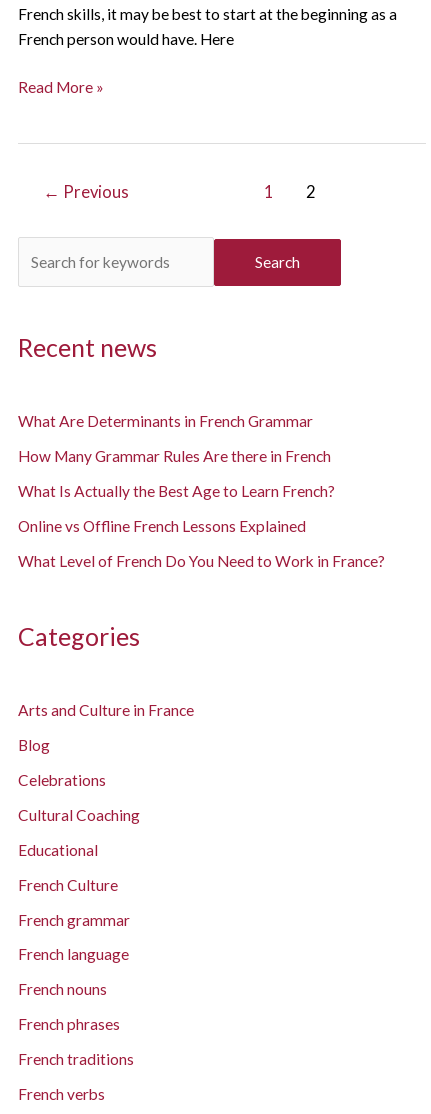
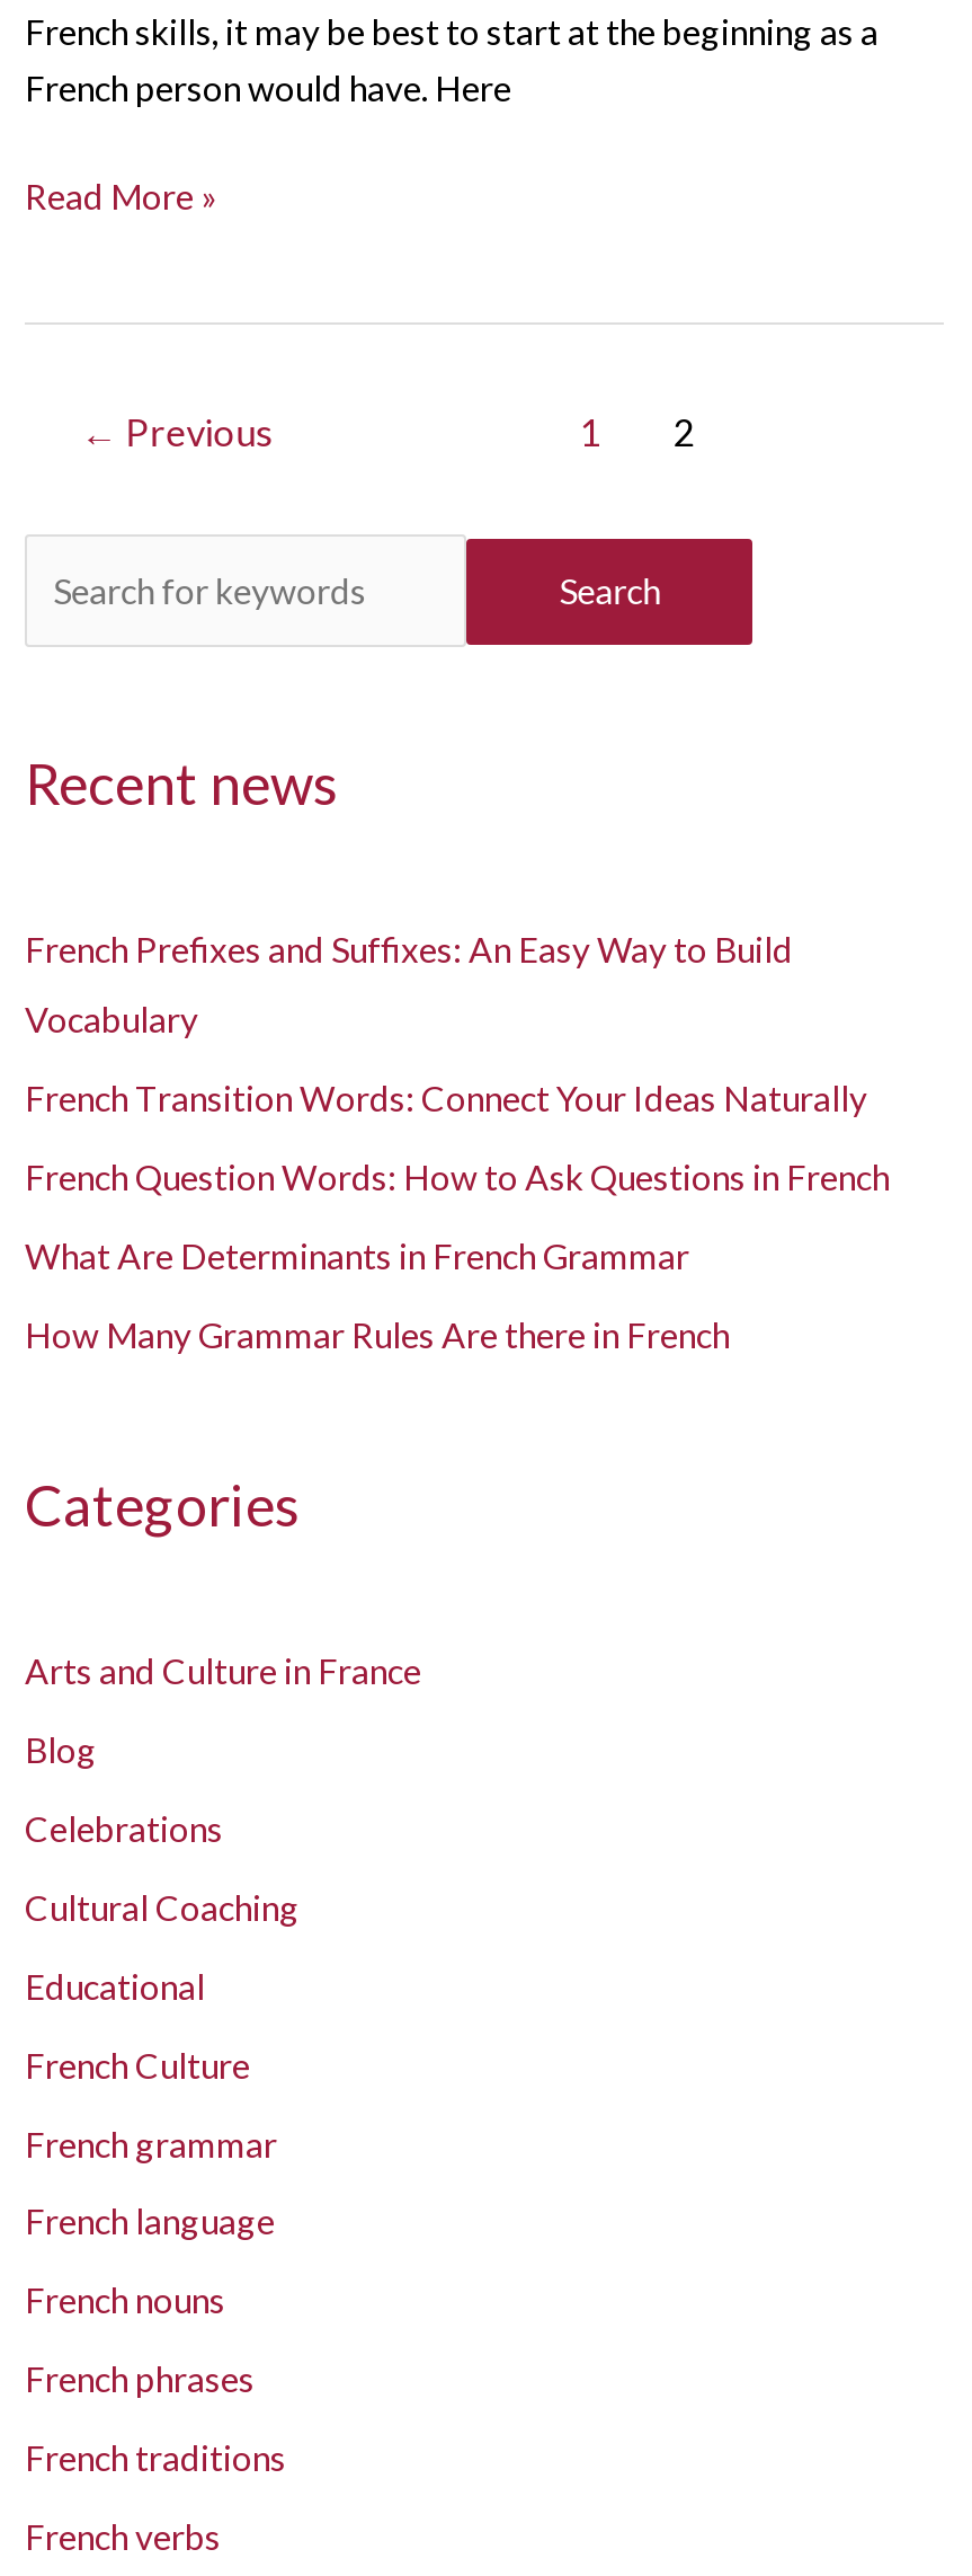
none -> [25,929,890,1197] French Prefixes and Suffixes: An Easy Way to Build | Vocabulary | French Transition Words: Connect Your Ideas Naturally | French Question Words: How to Ask Questions in French
moved [18,412,331,465] -> [25,1235,730,1354]: What Are Determinants in French Grammar | How Many Grammar Rules Are there in French
[18,482,385,569] What Is Actually the Best Age to Learn French? | Online vs Offline French Lessons Explained | What Level of French Do You Need to Work in France? -> none

